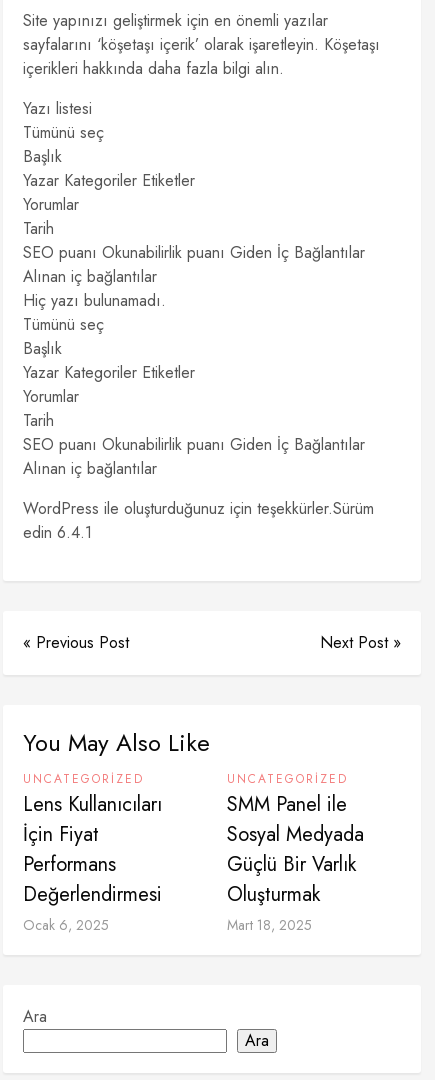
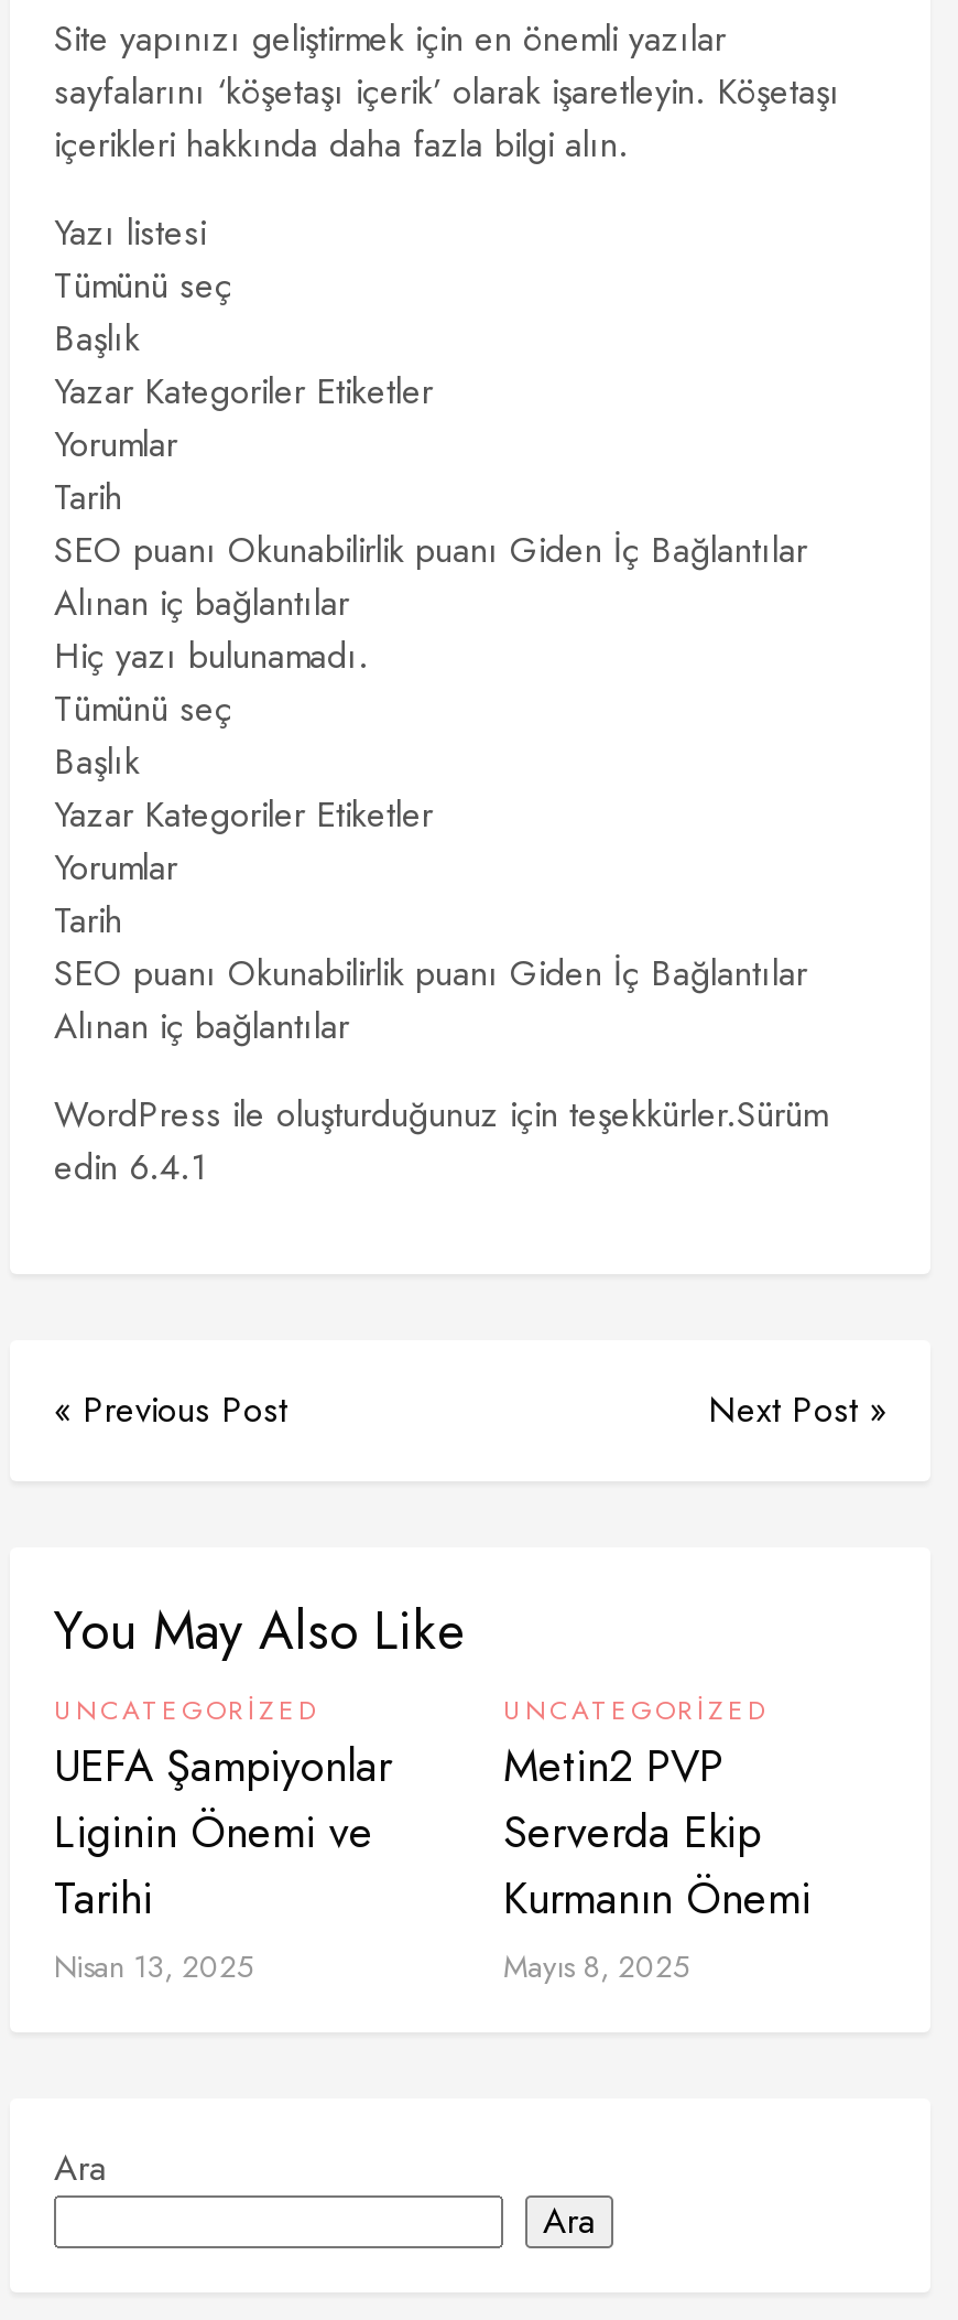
[23,790,162,935] Lens Kullanıcıları | İçin Fiyat | Performans | Değerlendirmesi | Ocak 6, 2025 -> [54,1735,391,1988] UEFA Şampiyonlar | Liginin Önemi ve | Tarihi | Nisan 13, 2025
[227,790,364,935] SMM Panel ile | Sosyal Medyada | Güçlü Bir Varlık | Oluşturmak | Mart 18, 2025 -> [503,1735,812,1988] Metin2 PVP | Serverda Ekip | Kurmanın Önemi | Mayıs 8, 2025

